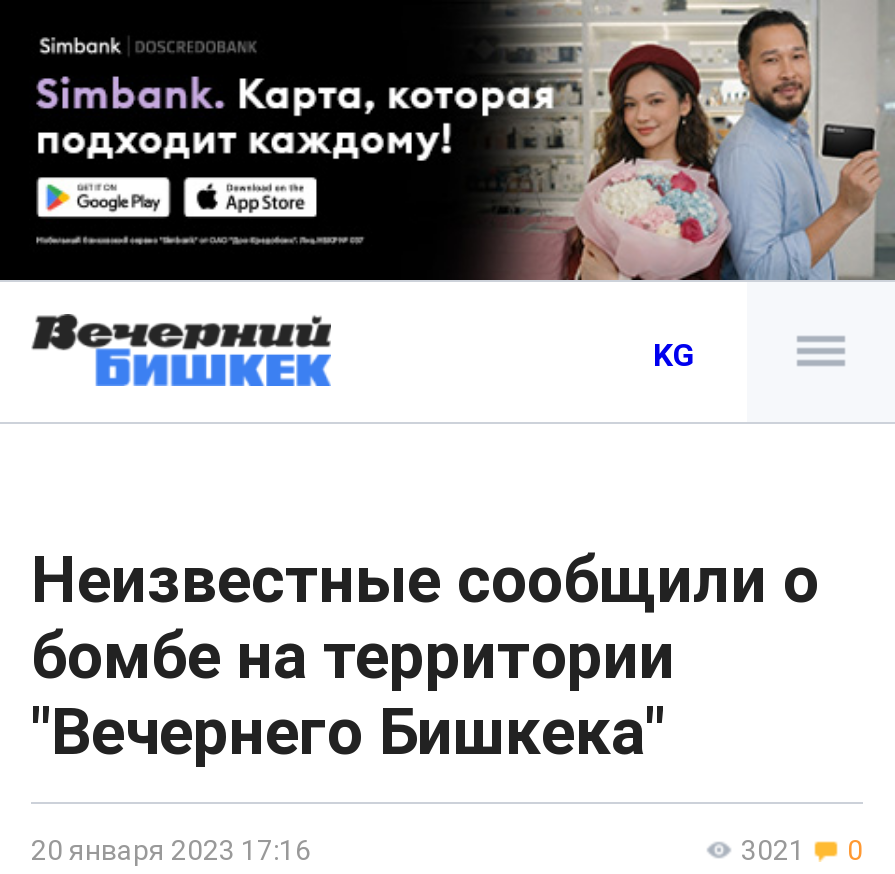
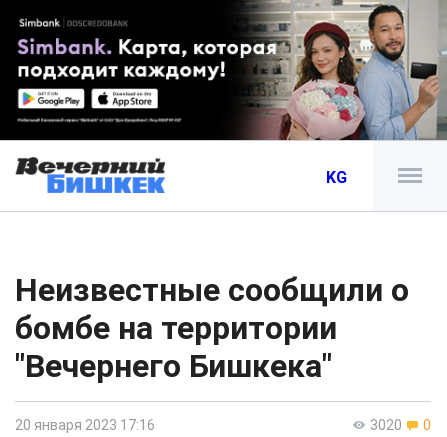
[735,834,863,866] 3021 0 -> [367,417,431,433] 3020 0

